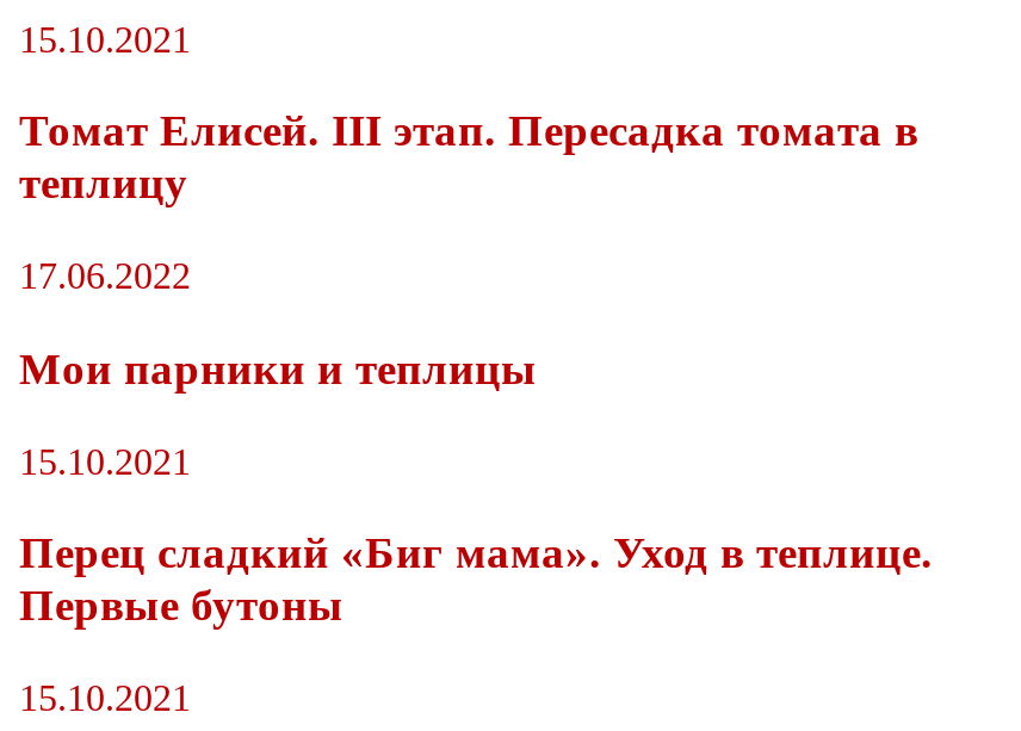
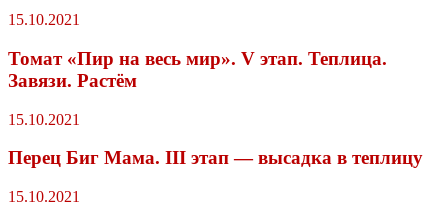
[19,106,918,393] Томат Елисей. III этап. Пересадка томата в | теплицу | 17.06.2022 | Мои парники и теплицы -> [8,48,387,91] Томат «Пир на весь мир». V этап. Теплица. | Завязи. Растём
[19,528,933,630] Перец сладкий «Биг мама». Уход в теплице. | Первые бутоны -> [8,147,423,168] Перец Биг Мама. III этап — высадка в теплицу

